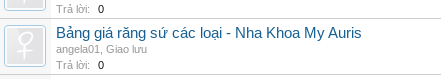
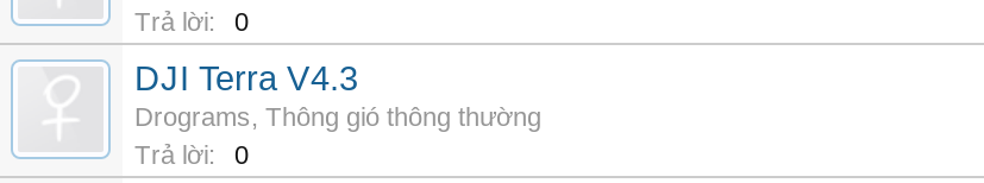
[56,25,362,55] Bảng giá răng sứ các loại - Nha Khoa My Auris | angela01, Giao lưu -> [134,59,541,131] DJI Terra V4.3 | Drograms, Thông gió thông thường

